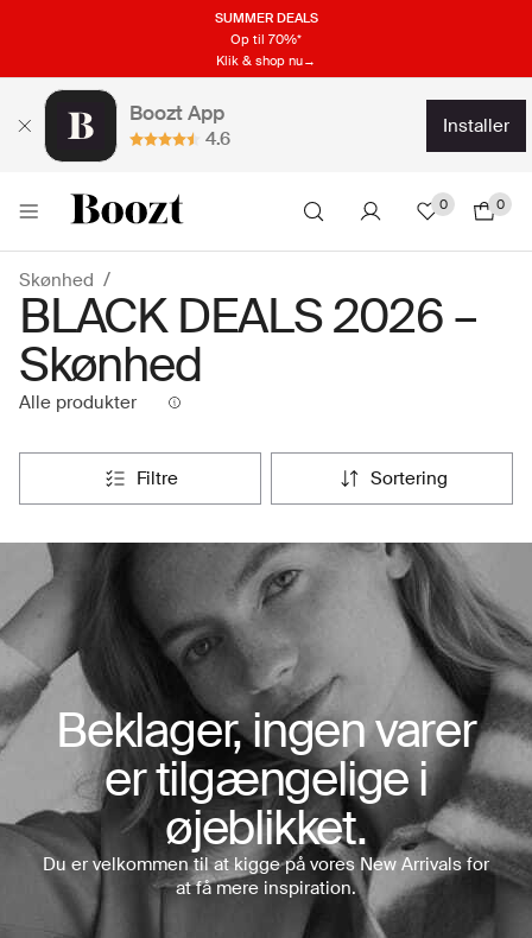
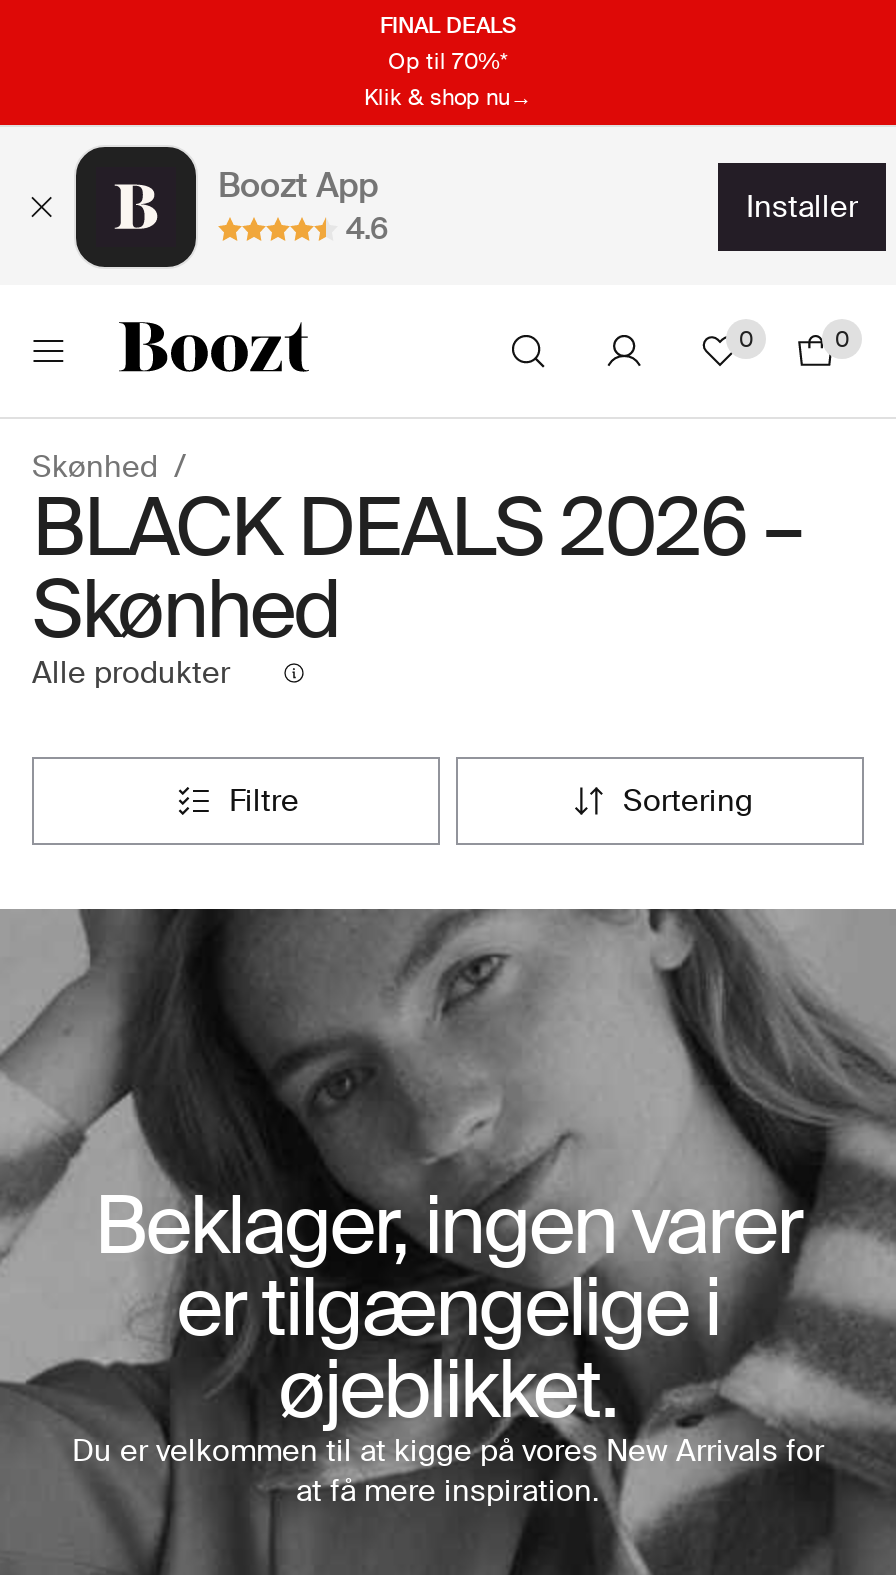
[214,9,318,26] SUMMER DEALS -> [380,10,516,38] FINAL DEALS

